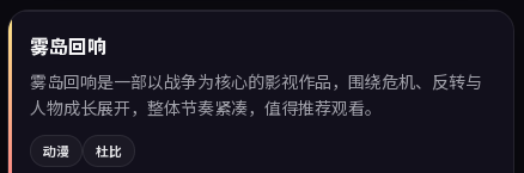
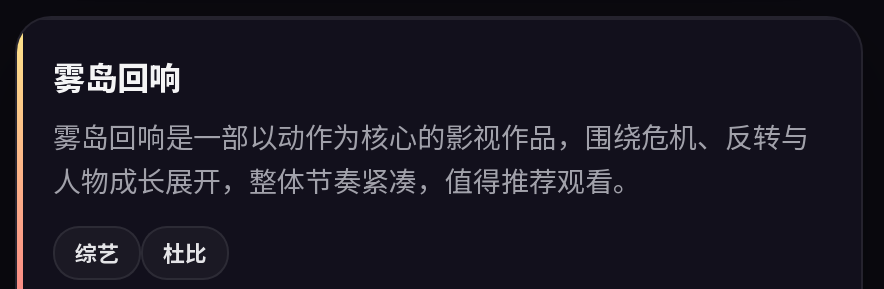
[30,70,482,94] 雾岛回响是一部以战争为核心的影视作品，围绕危机、反转与 -> [53,117,809,157] 雾岛回响是一部以动作为核心的影视作品，围绕危机、反转与
[43,141,69,160] 动漫 -> [75,237,119,269] 综艺

